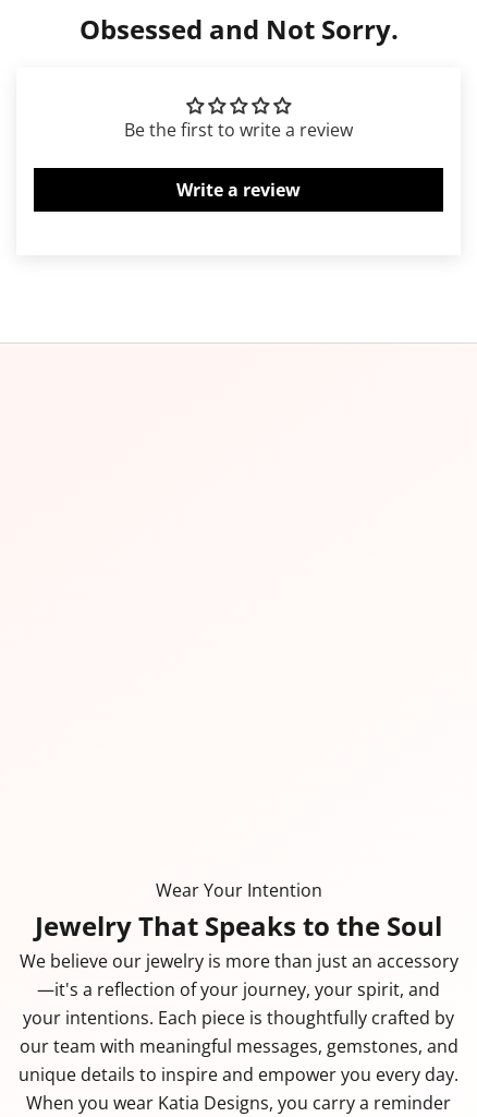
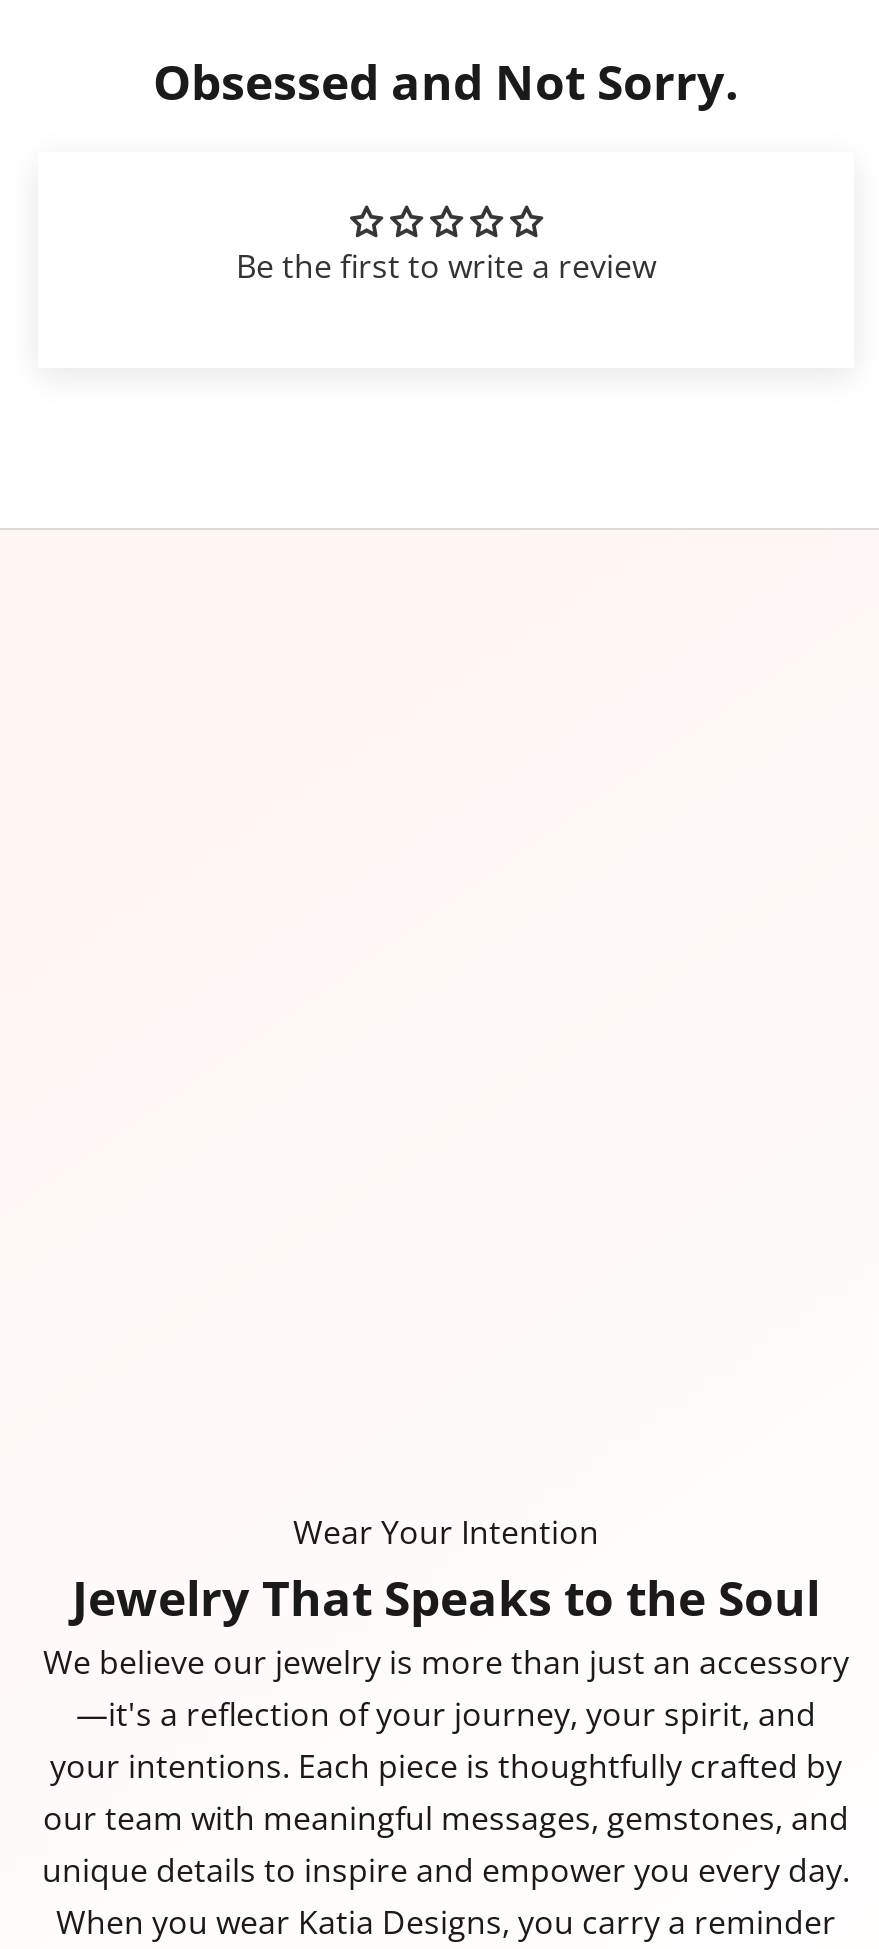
[176,178,301,202] Write a review -> none

